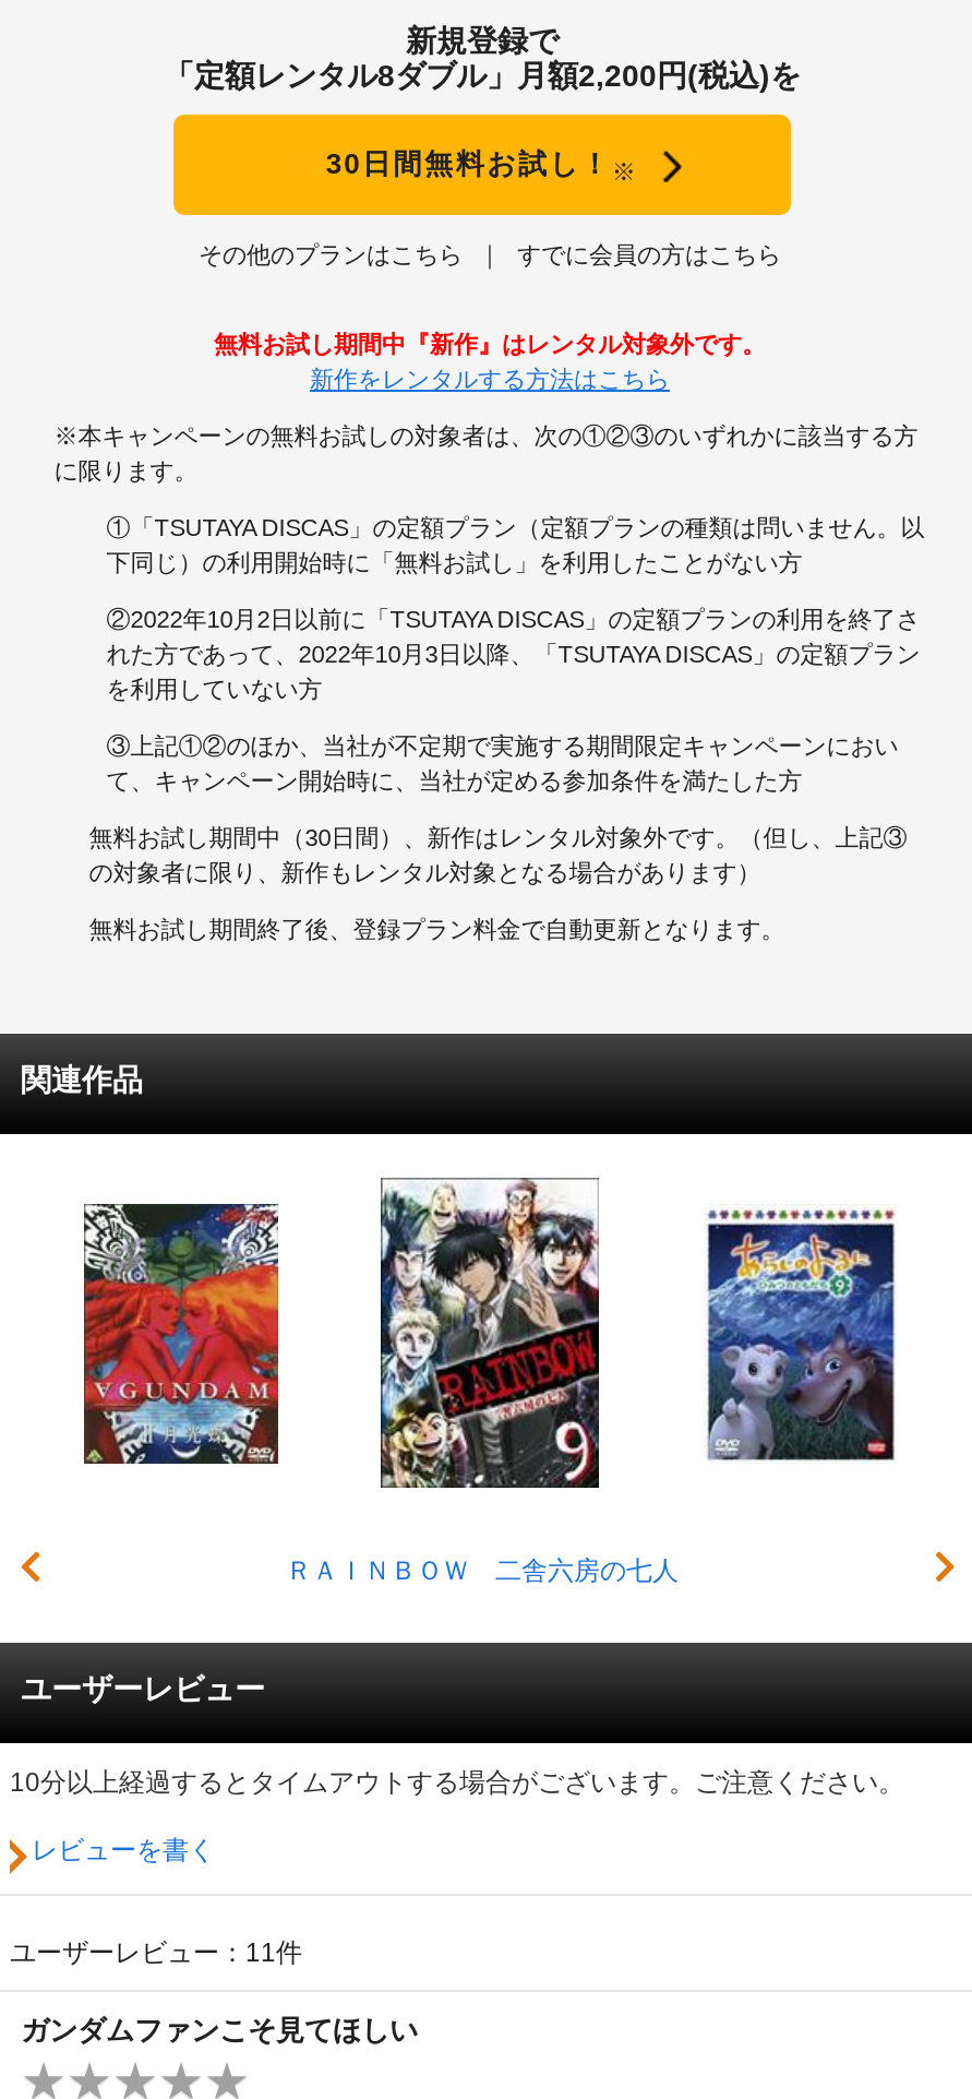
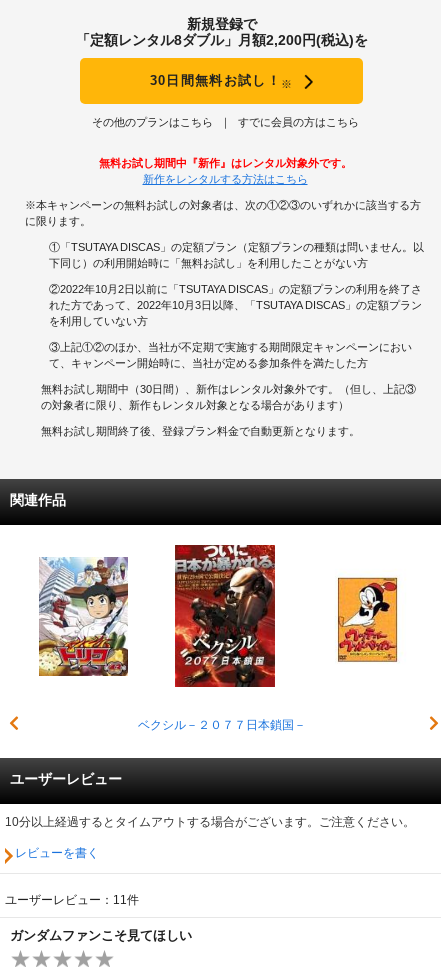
[286,1178,679,1586] [image] | ＲＡＩＮＢＯＷ 二舎六房の七人 -> [137,544,305,732] [image] | ベクシル－２０７７日本鎖国－
[82,1202,280,1466] [image] -> [38,557,129,677] [image]
[706,1208,896,1464] [image] -> [325,560,410,675] [image]

